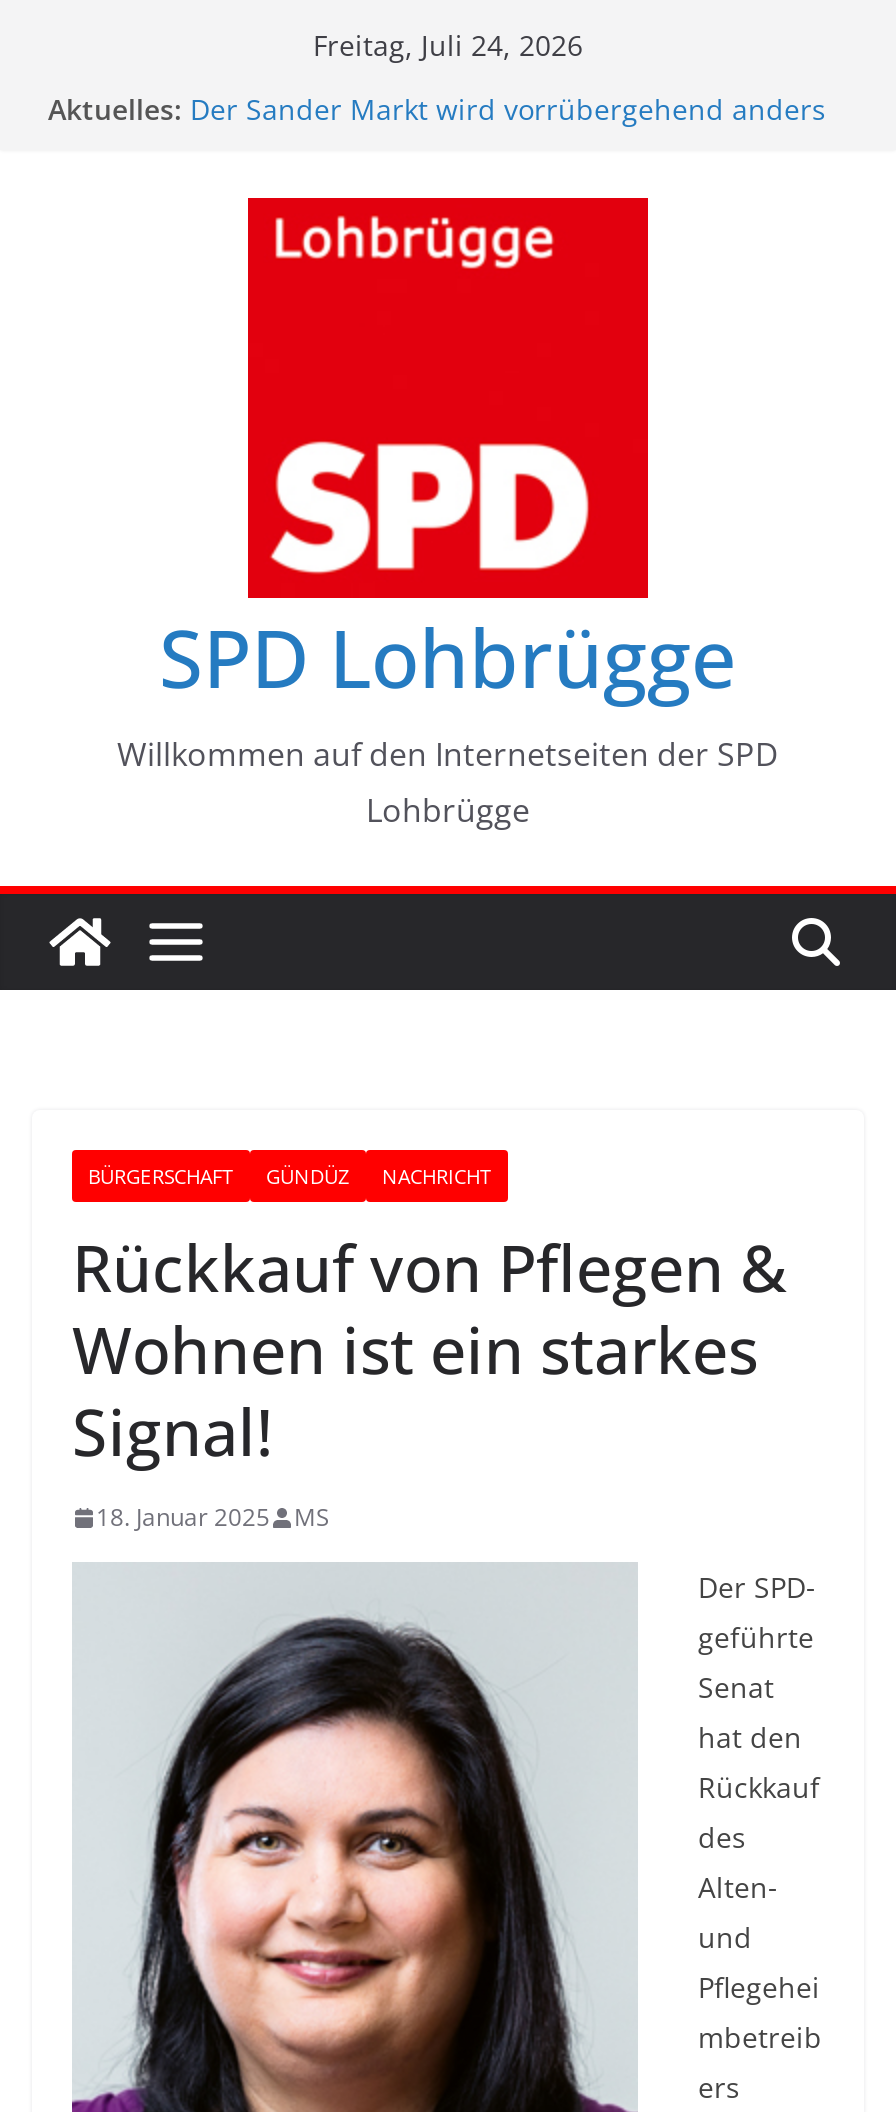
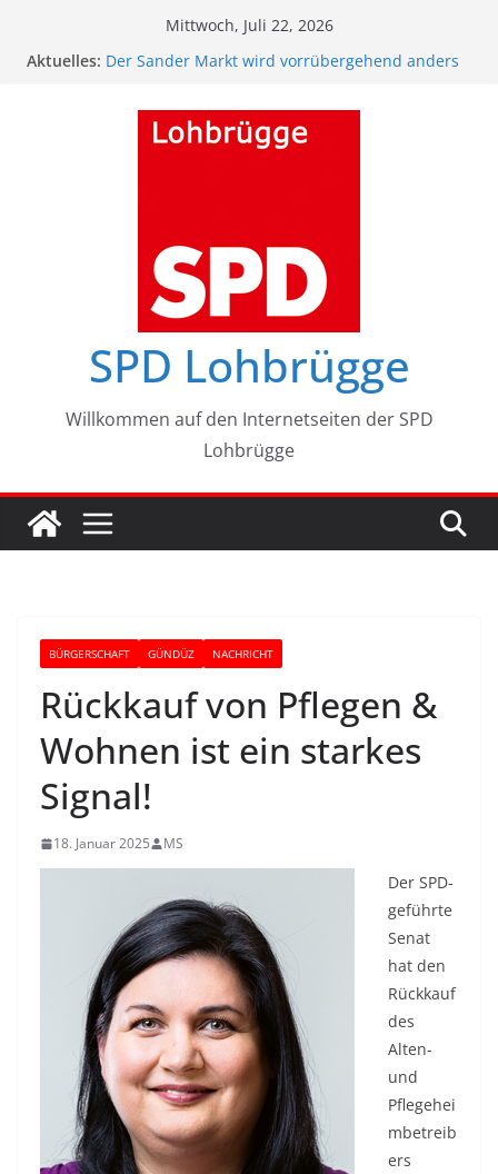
[313,26,583,64] Freitag, Juli 24, 2026 -> [165,14,333,36] Mittwoch, Juli 22, 2026

